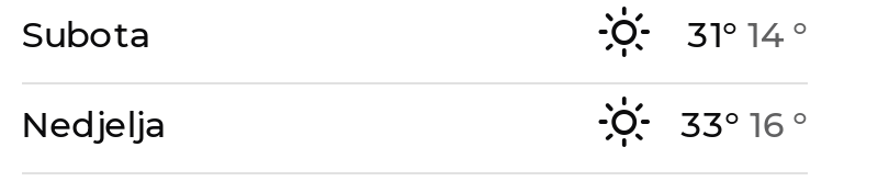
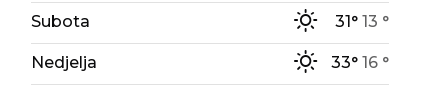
[687,16,808,57] 31° 14 ° -> [335,12,389,31] 31° 13 °

